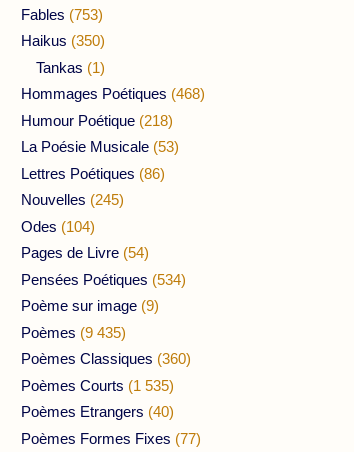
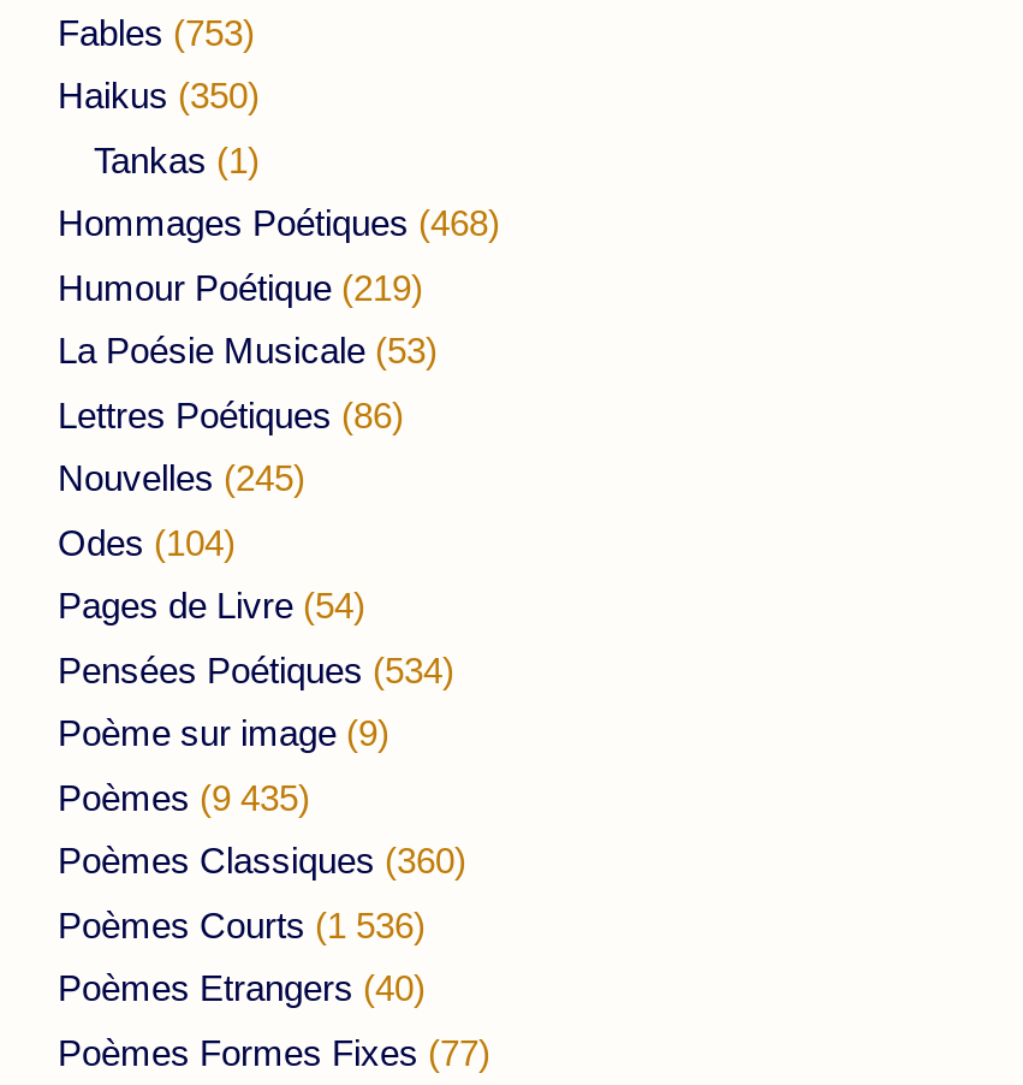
[21,112,173,129] Humour Poétique (218) -> [58,267,423,308] Humour Poétique (219)
[21,377,174,394] Poèmes Courts (1 535) -> [58,904,426,945] Poèmes Courts (1 536)

